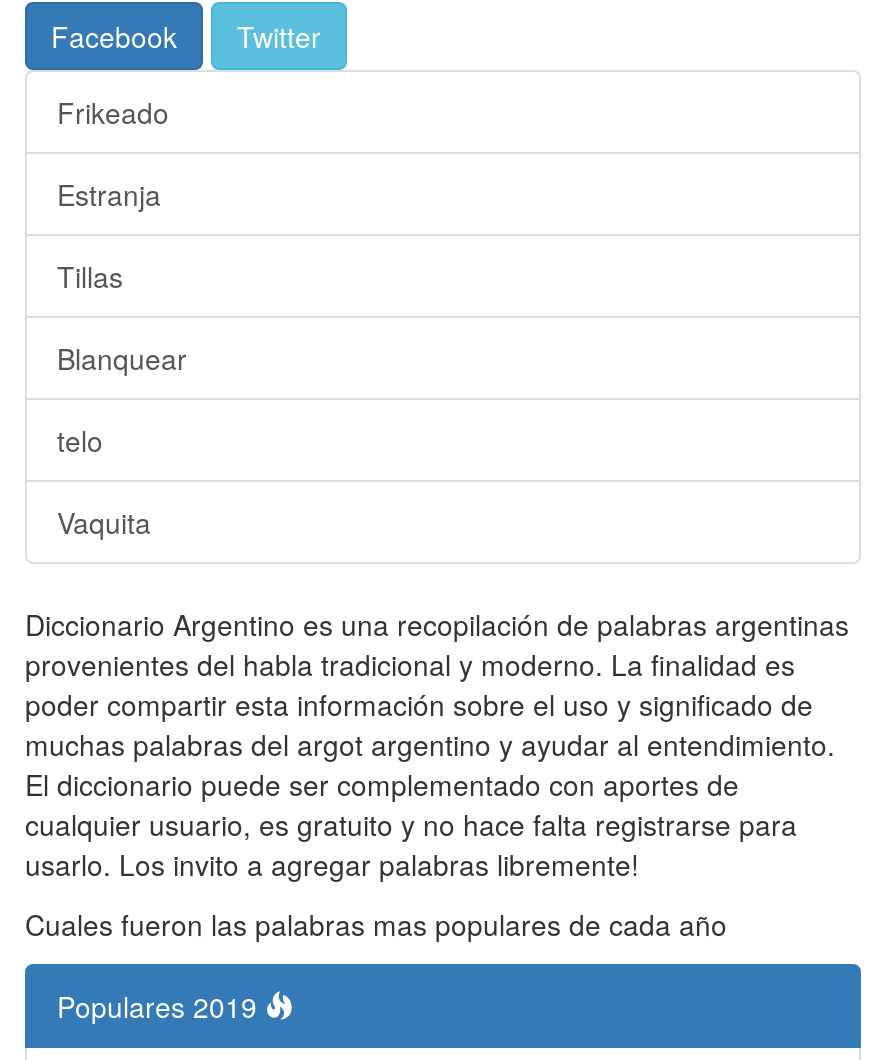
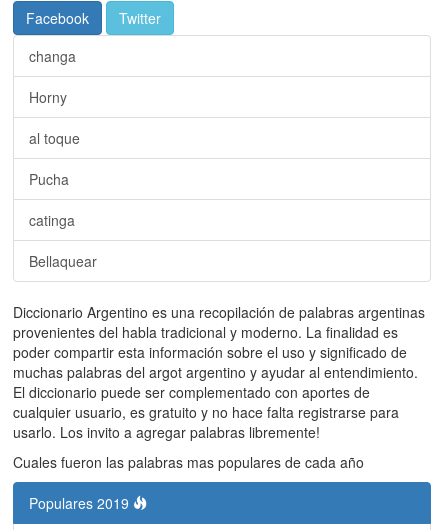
[57,93,169,133] Frikeado -> [29,46,76,66] changa
[57,175,161,215] Estranja -> [29,87,67,107] Horny
[57,257,123,297] Tillas -> [29,128,80,148] al toque
[57,339,187,379] Blanquear -> [29,169,69,189] Pucha
[57,421,103,461] telo -> [29,210,75,230] catinga
[57,503,151,543] Vaquita -> [29,251,97,271] Bellaquear

